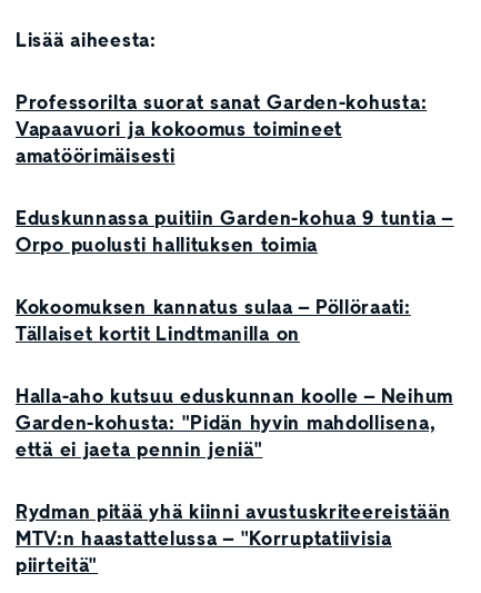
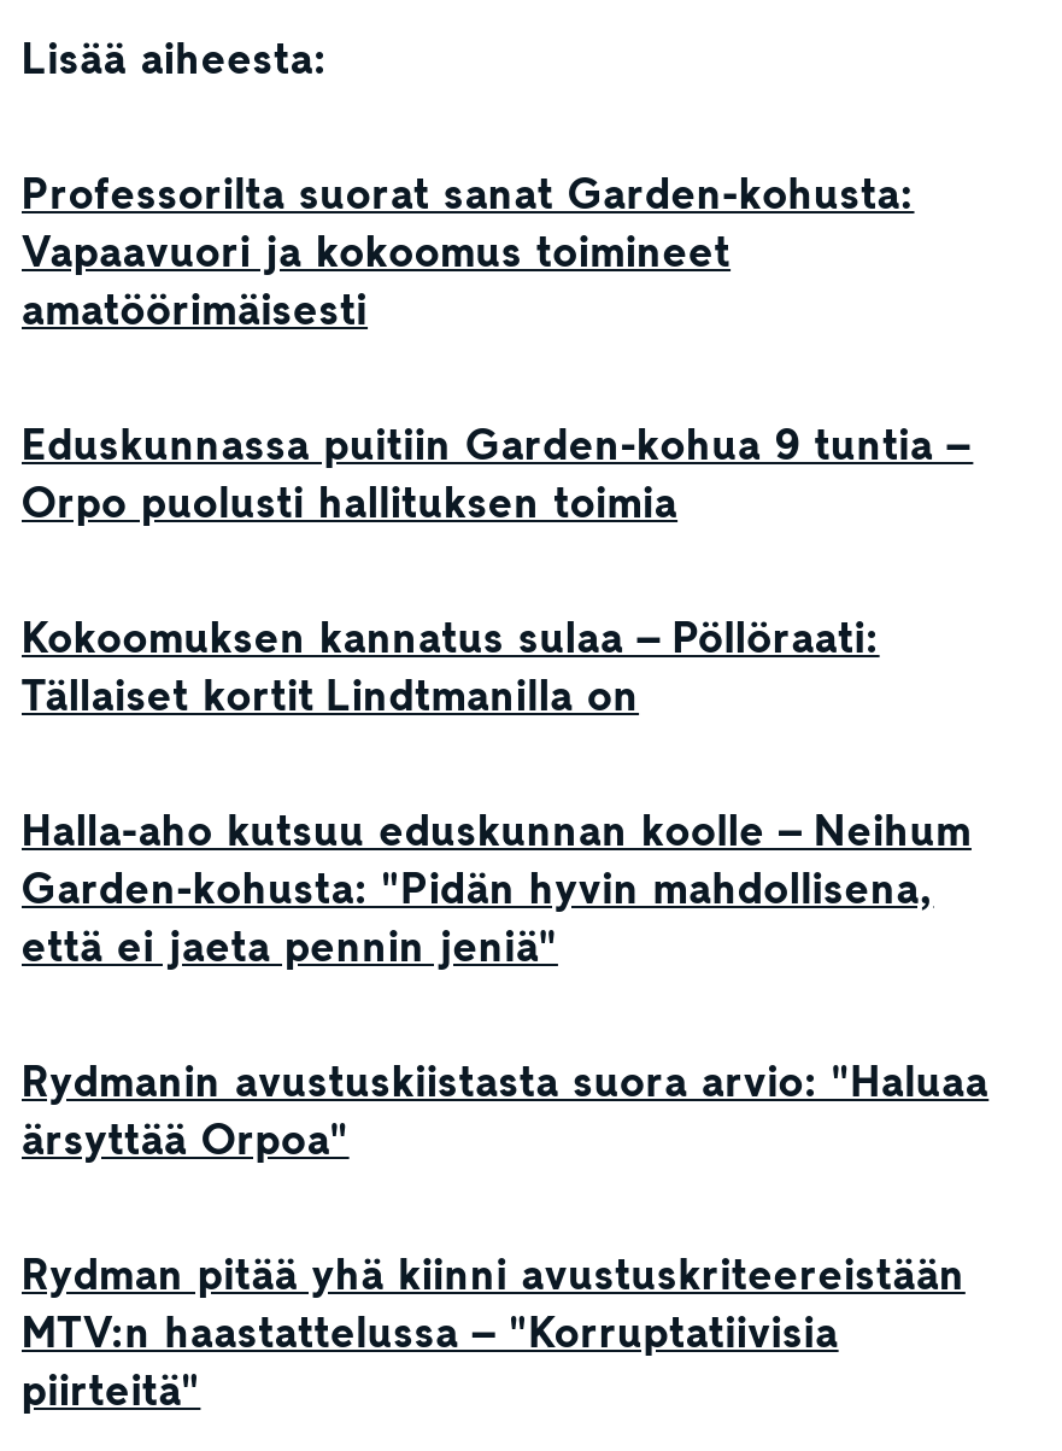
none -> [22,1053,989,1169] Rydmanin avustuskiistasta suora arvio: "Haluaa | ärsyttää Orpoa"

